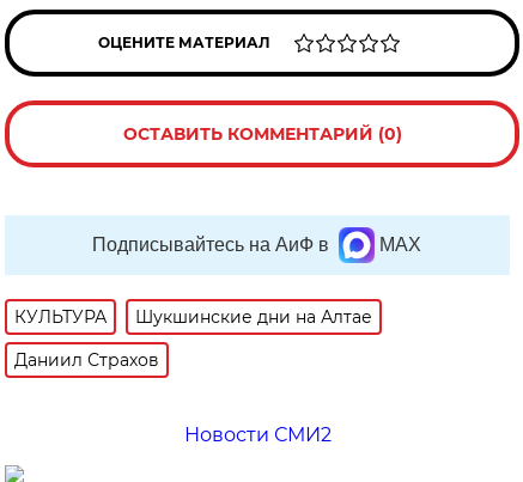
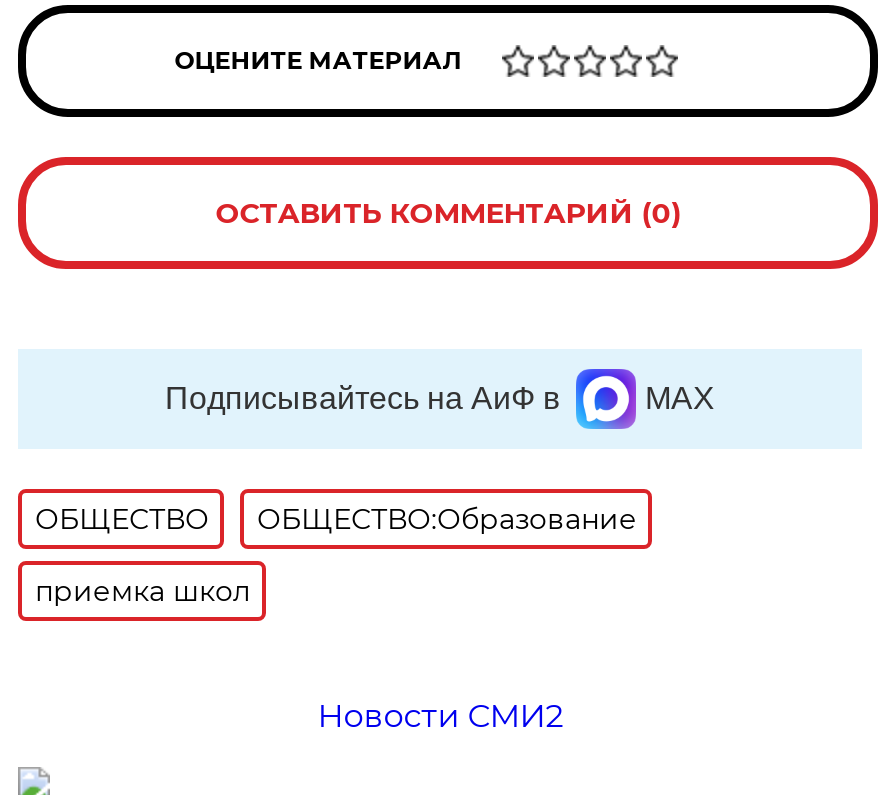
[15,306,373,327] КУЛЬТУРА | Шукшинские дни на Алтае -> [35,500,637,536] ОБЩЕСТВО | ОБЩЕСТВО:Образование
[15,349,160,370] Даниил Страхов -> [35,572,251,608] приемка школ

